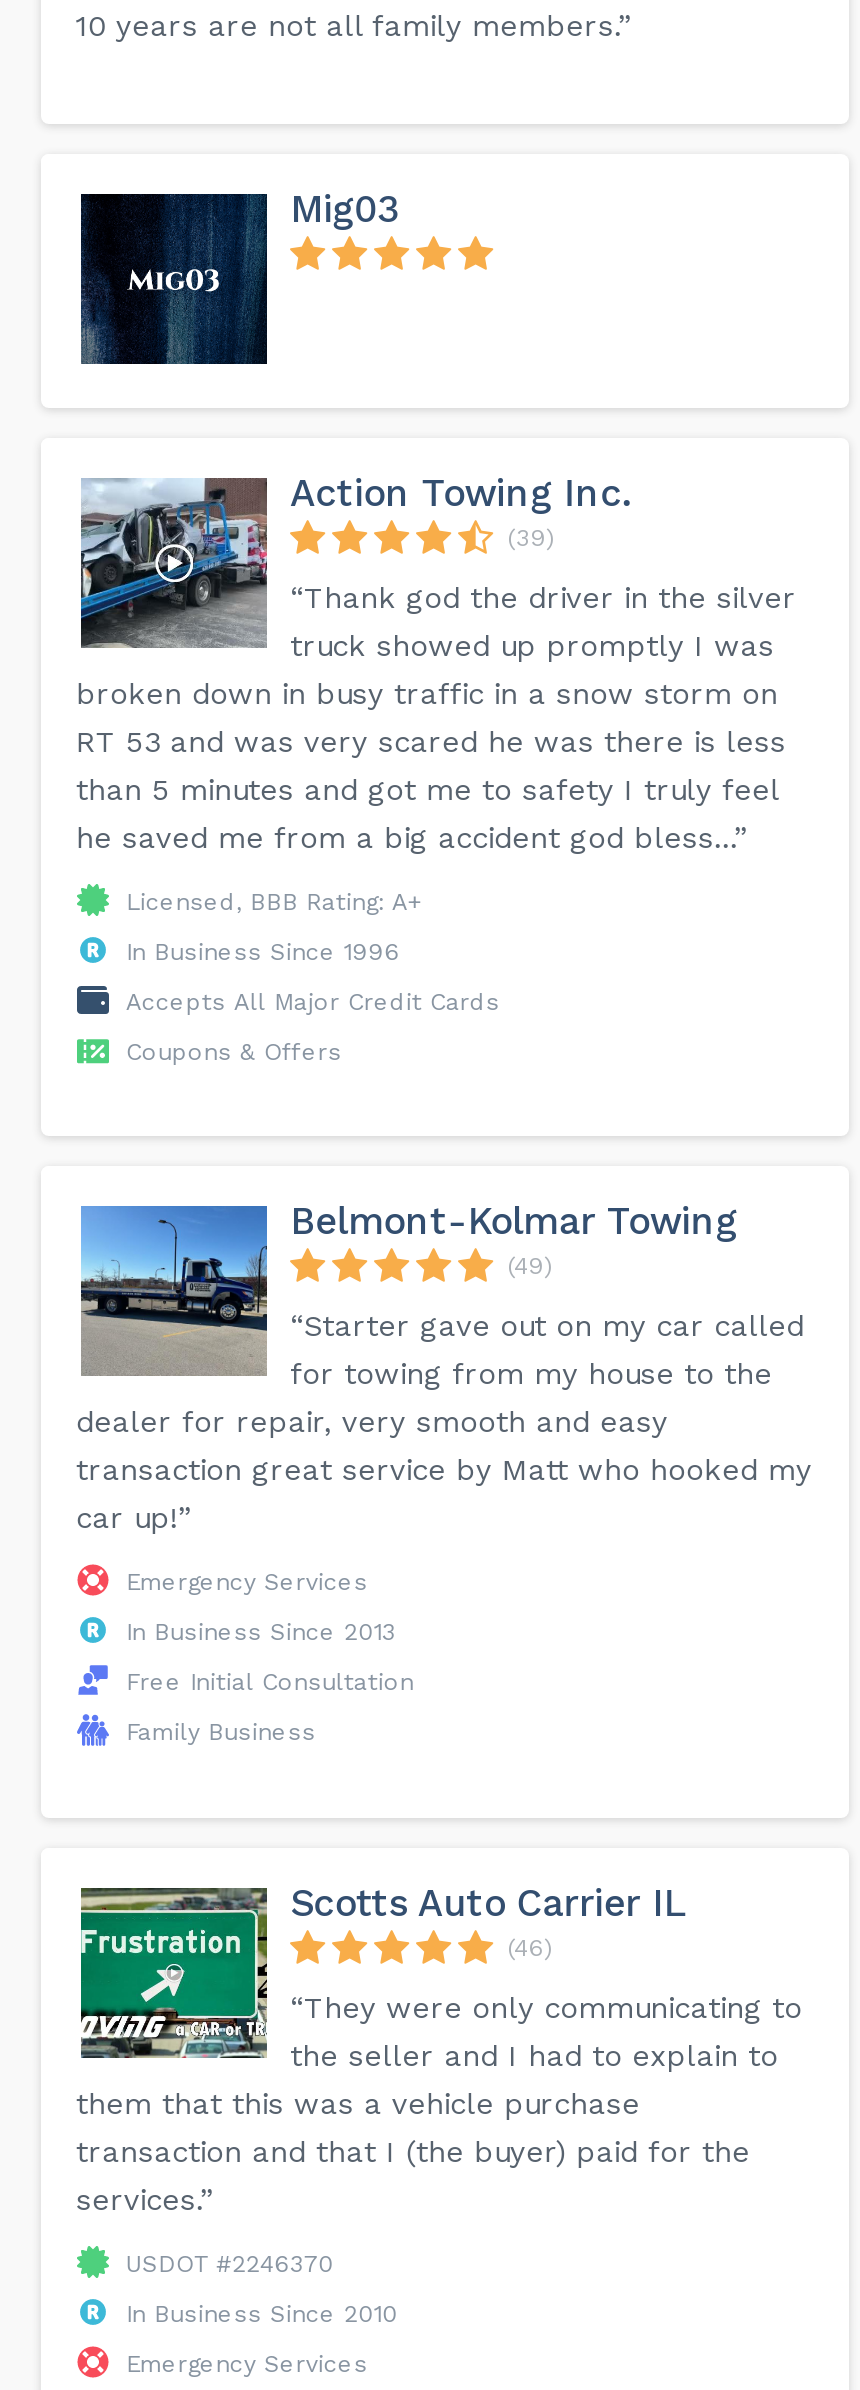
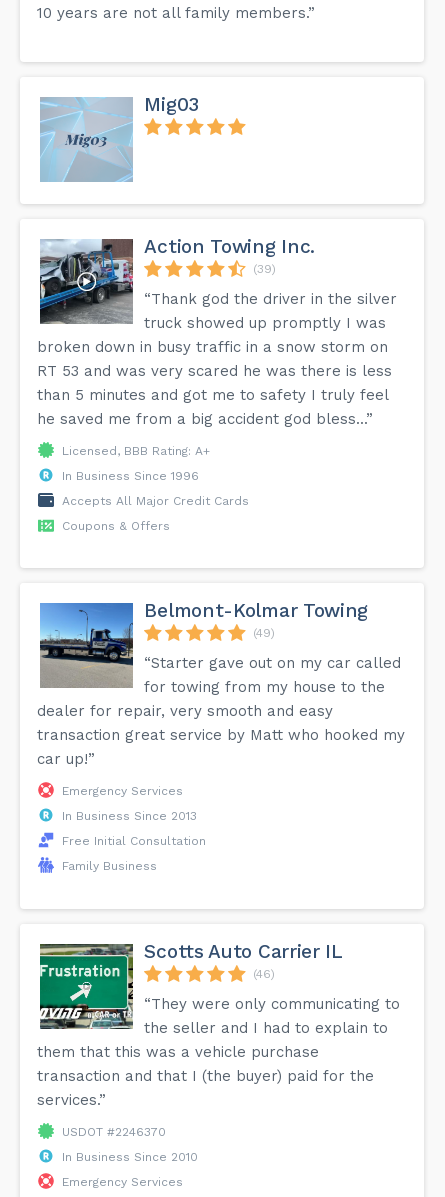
[79,192,269,366] [image] -> [40,97,133,182] [image]

